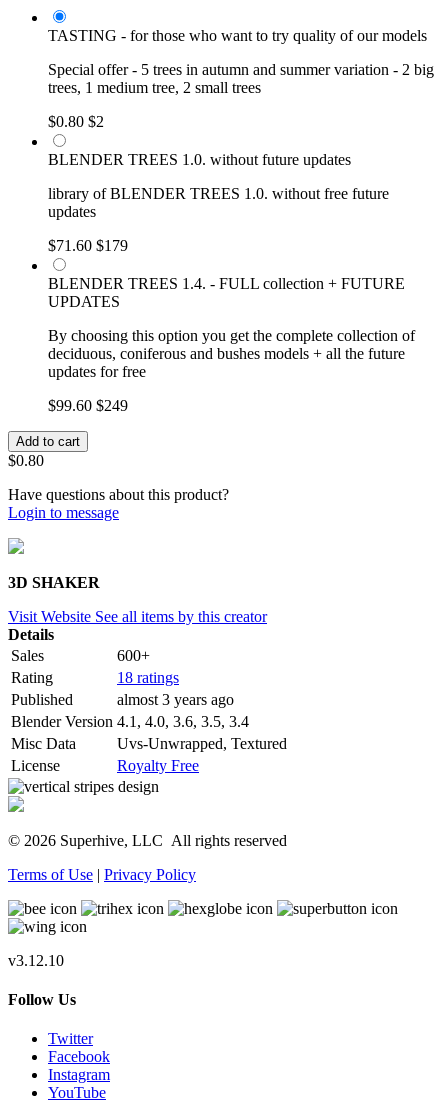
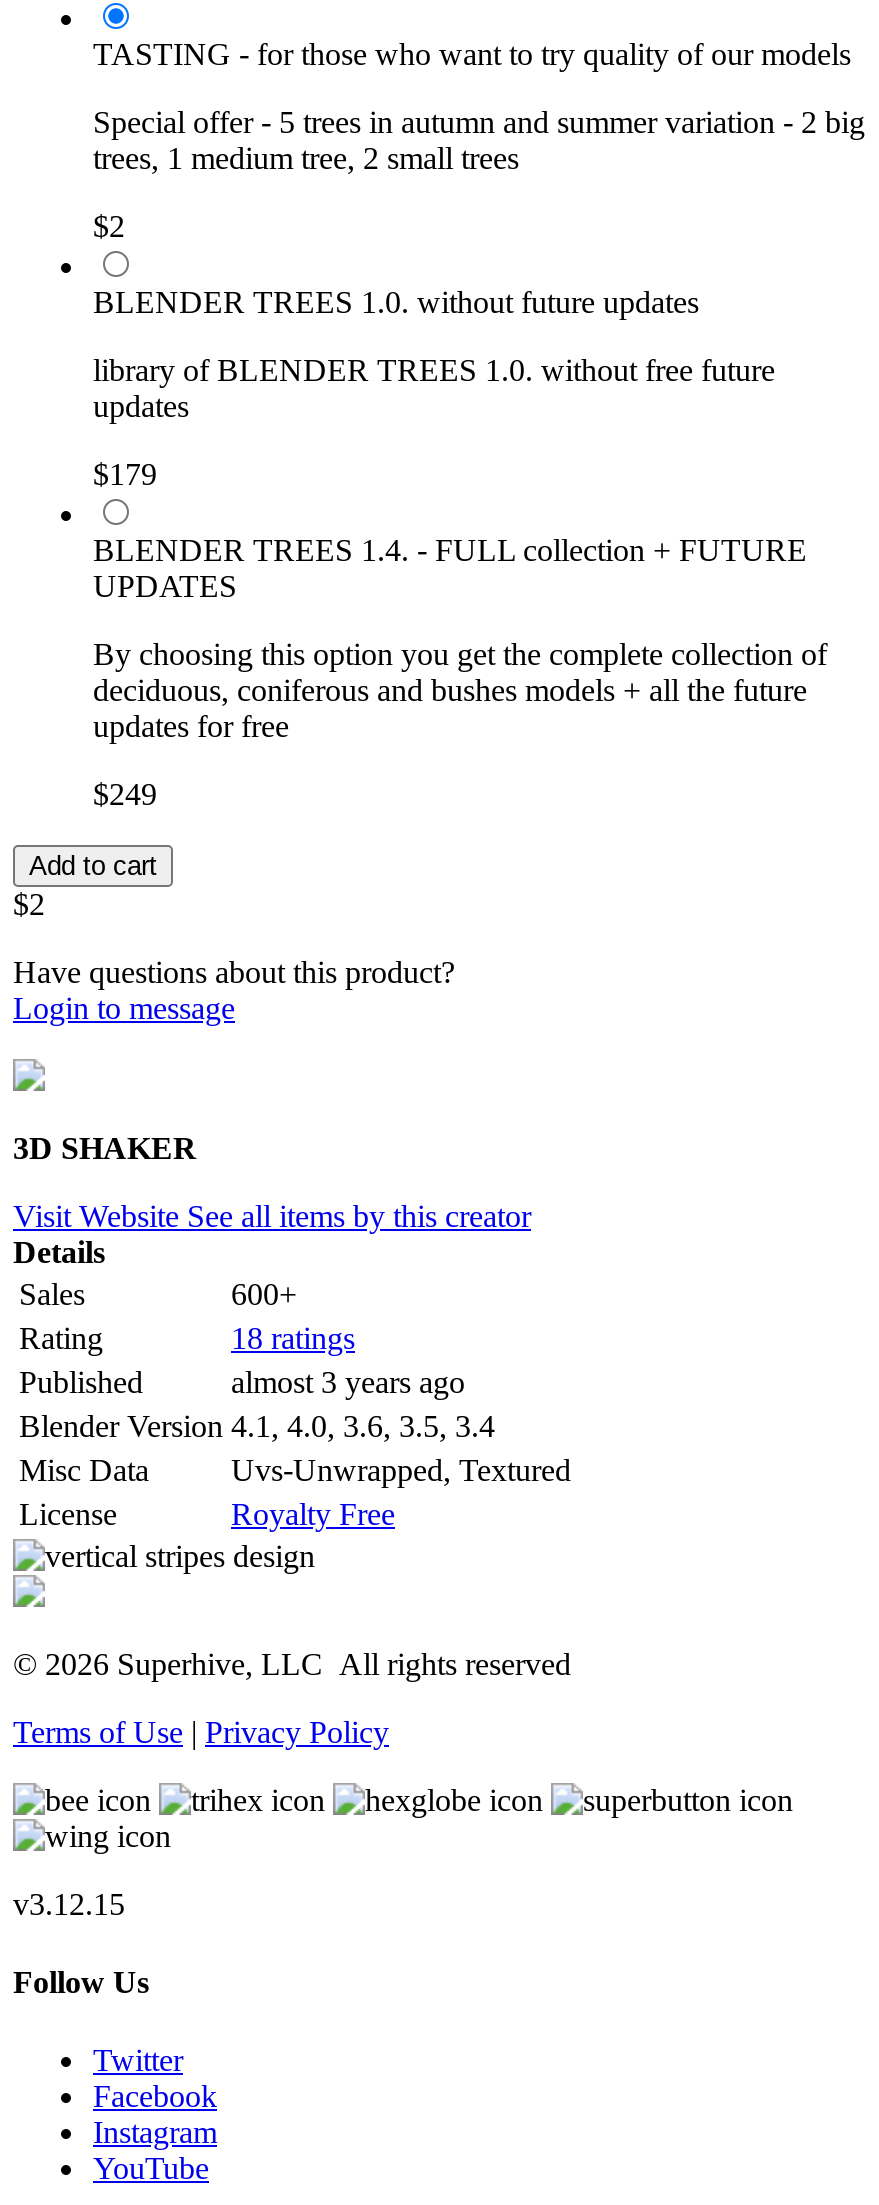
[48,113,104,130] $0.80 $2 -> [93,208,125,242] $2
[48,237,128,254] $71.60 $179 -> [93,456,157,490] $179
[48,397,128,414] $99.60 $249 -> [93,776,157,810] $249
[8,452,44,469] $0.80 -> [13,886,45,920] $2
[8,952,64,969] v3.12.10 -> [13,1886,125,1920] v3.12.15

